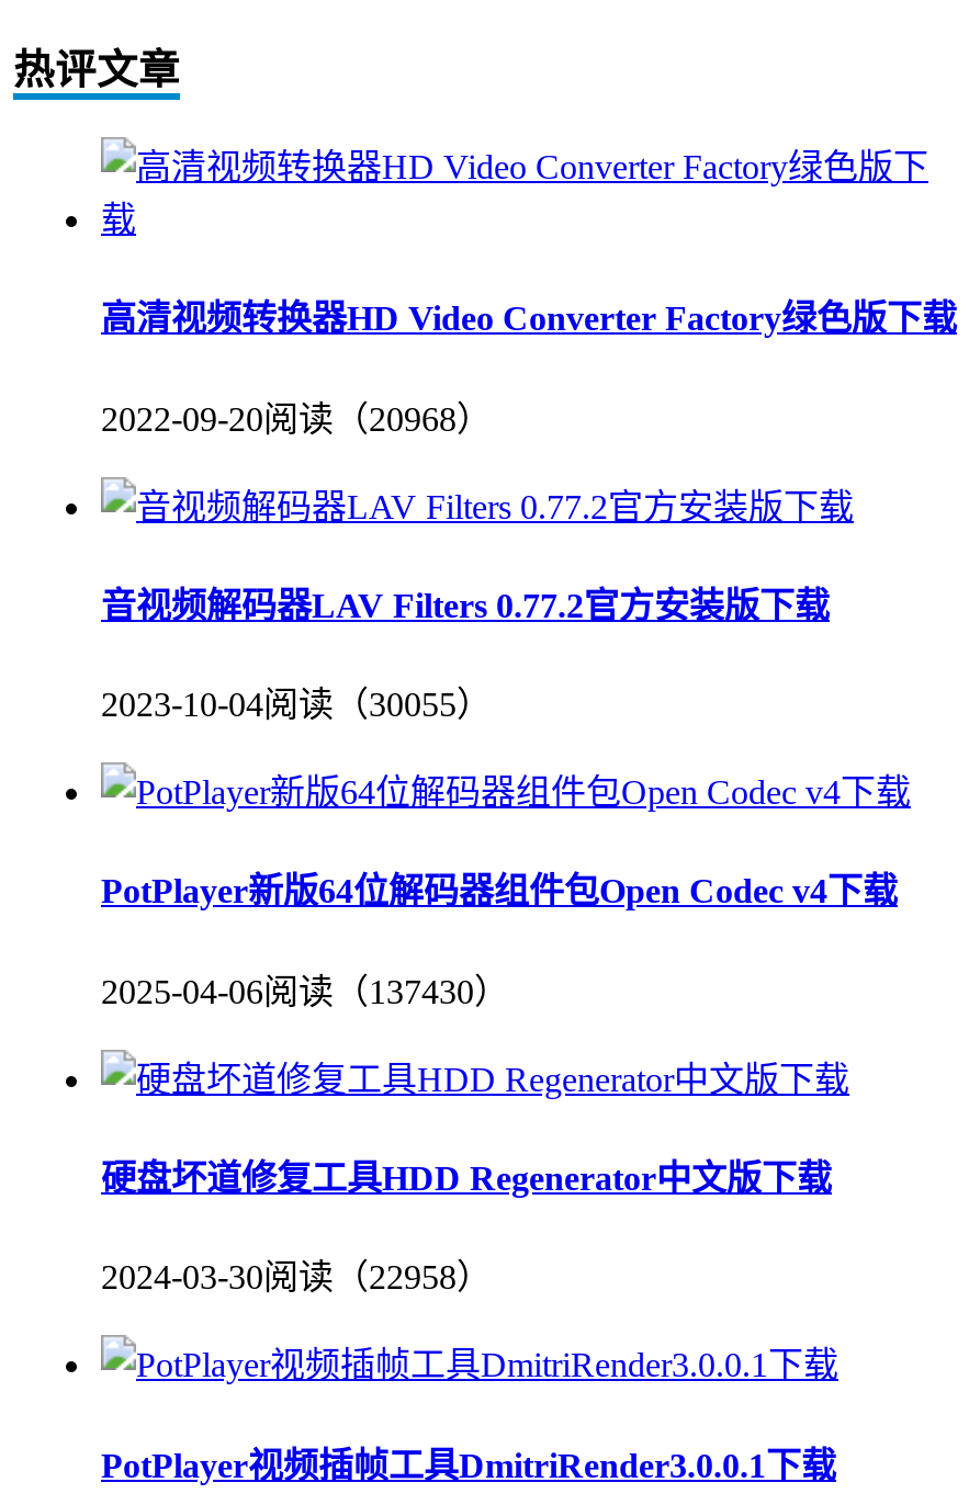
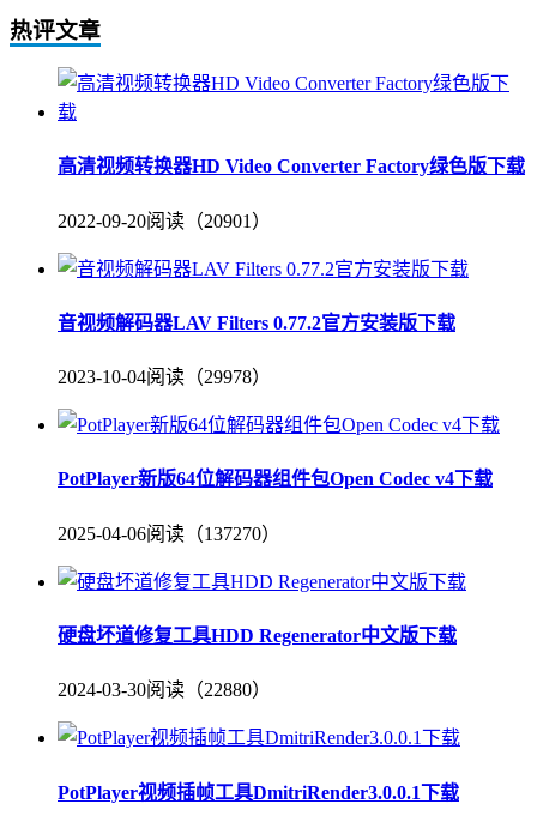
[101,400,492,437] 2022-09-20阅读（20968） -> [58,211,271,231] 2022-09-20阅读（20901）
[101,686,492,723] 2023-10-04阅读（30055） -> [58,367,271,387] 2023-10-04阅读（29978）
[101,973,509,1010] 2025-04-06阅读（137430） -> [58,523,280,544] 2025-04-06阅读（137270）
[101,1259,492,1296] 2024-03-30阅读（22958） -> [58,680,271,700] 2024-03-30阅读（22880）

